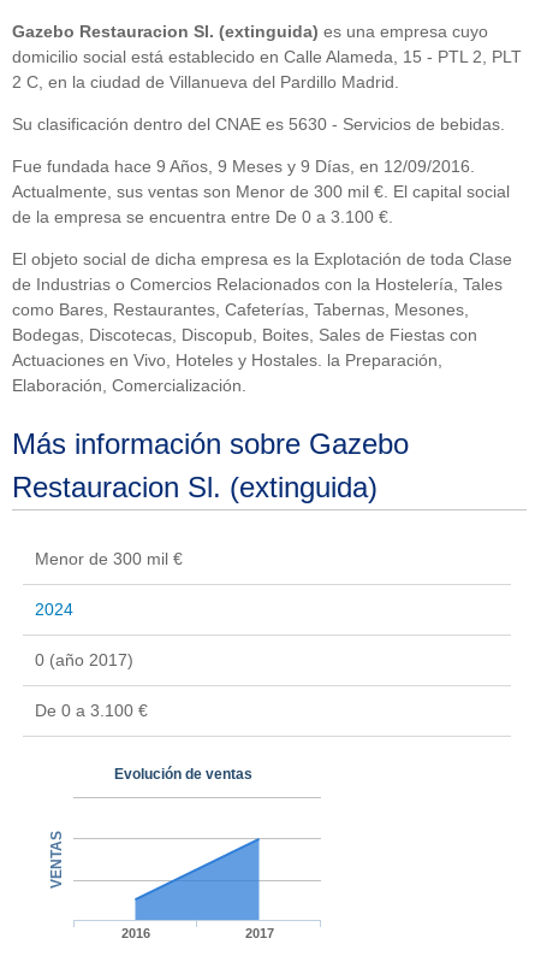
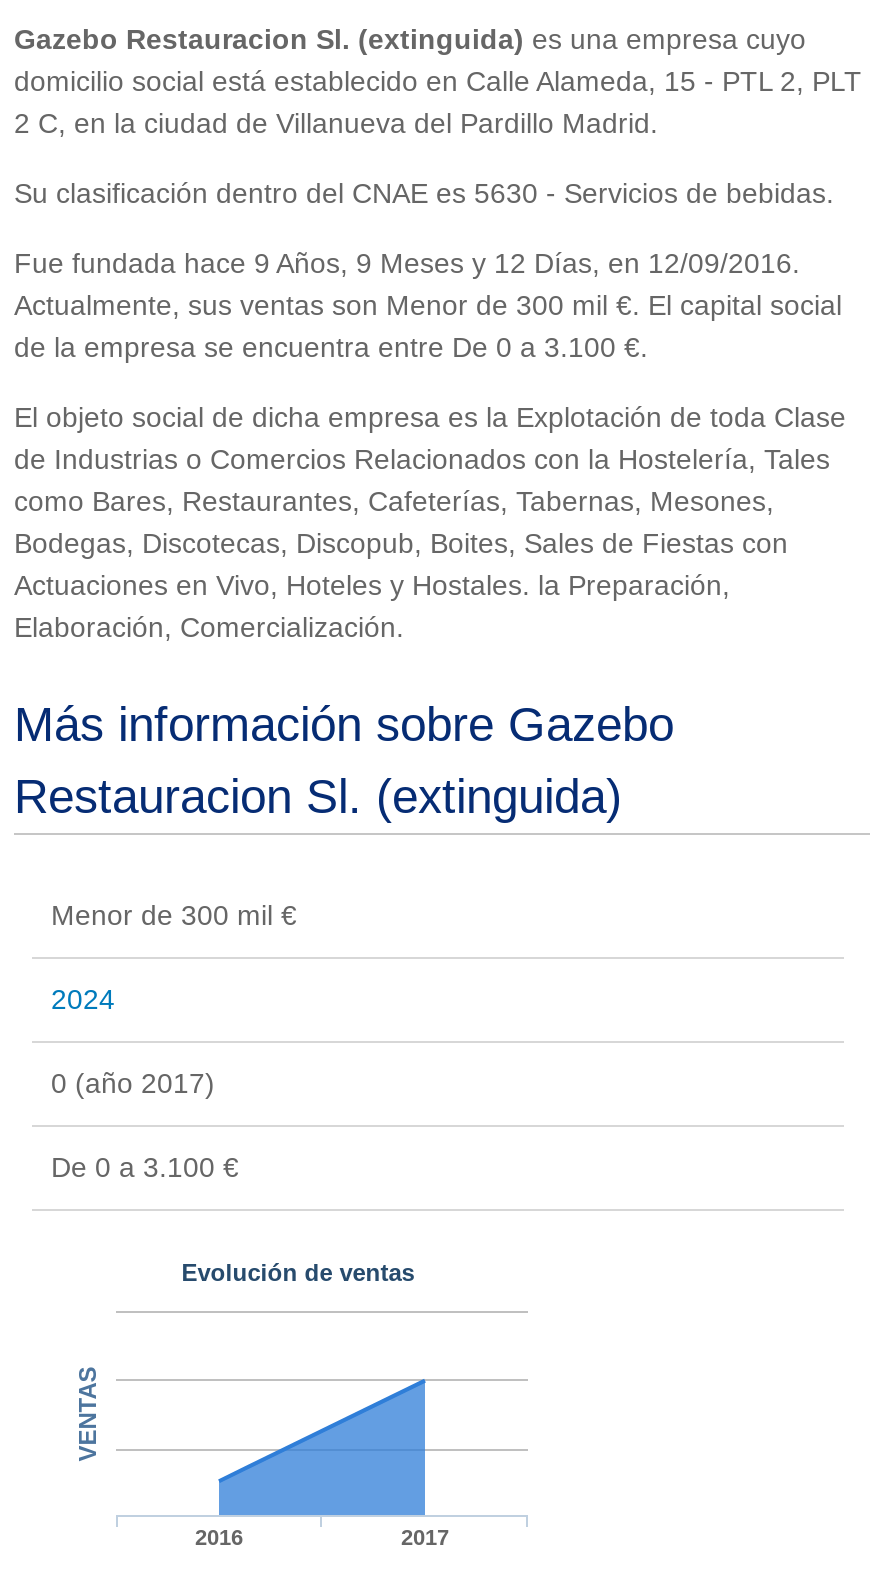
[12,156,475,176] Fue fundada hace 9 Años, 9 Meses y 9 Días, en 12/09/2016. -> [14,247,800,279] Fue fundada hace 9 Años, 9 Meses y 12 Días, en 12/09/2016.

